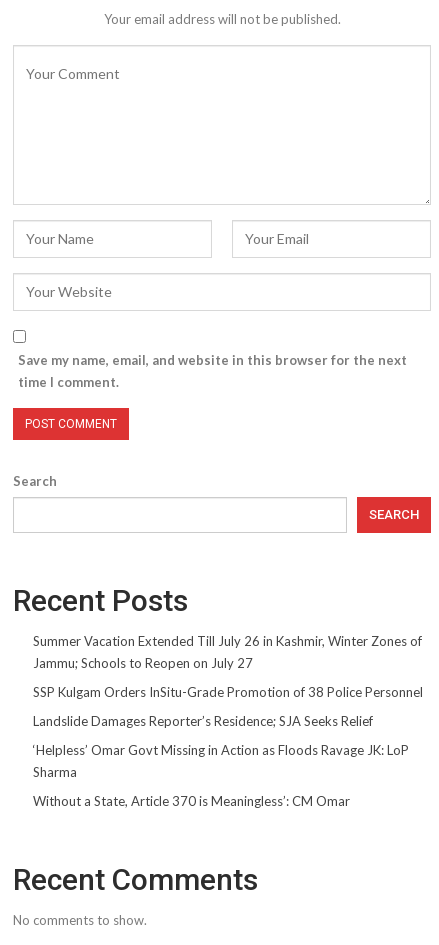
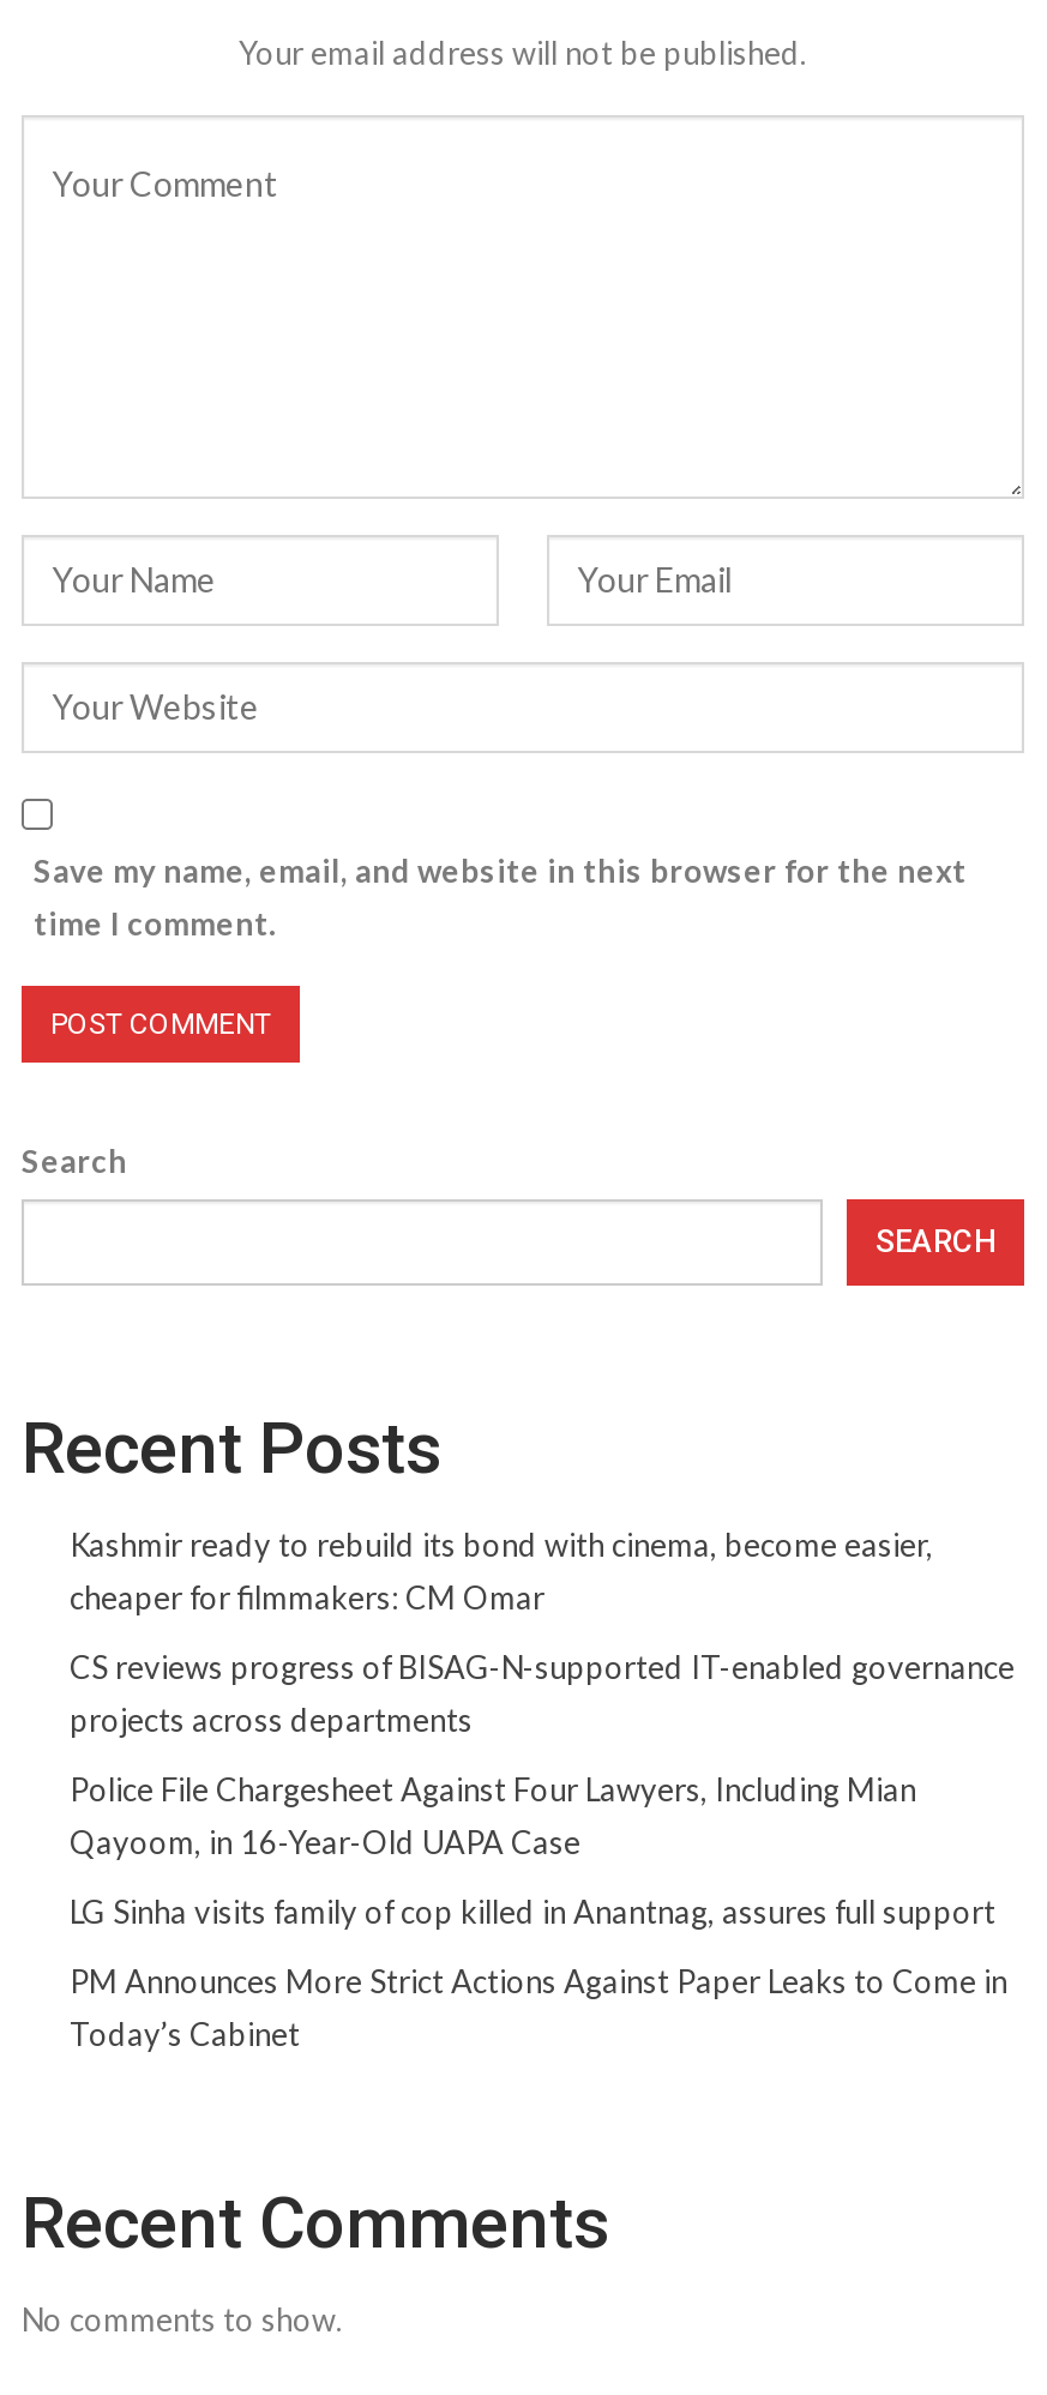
[33,633,422,671] Summer Vacation Extended Till July 26 in Kashmir, Winter Zones of | Jammu; Schools to Reopen on July 27 -> [70,1525,933,1616] Kashmir ready to rebuild its bond with cinema, become easier, | cheaper for filmmakers: CM Omar
[33,684,423,700] SSP Kulgam Orders InSitu-Grade Promotion of 38 Police Personnel -> [70,1647,1015,1738] CS reviews progress of BISAG-N-supported IT-enabled governance | projects across departments
[33,713,373,729] Landslide Damages Reporter’s Residence; SJA Seeks Relief -> [70,1769,916,1861] Police File Chargesheet Against Four Lawyers, Including Mian | Qayoom, in 16-Year-Old UAPA Case
[33,742,409,780] ‘Helpless’ Omar Govt Missing in Action as Floods Ravage JK: LoP | Sharma -> [70,1892,995,1930] LG Sinha visits family of cop killed in Anantnag, assures full support
[33,793,350,809] Without a State, Article 370 is Meaningless’: CM Omar -> [70,1961,1007,2052] PM Announces More Strict Actions Against Paper Leaks to Come in | Today’s Cabinet

